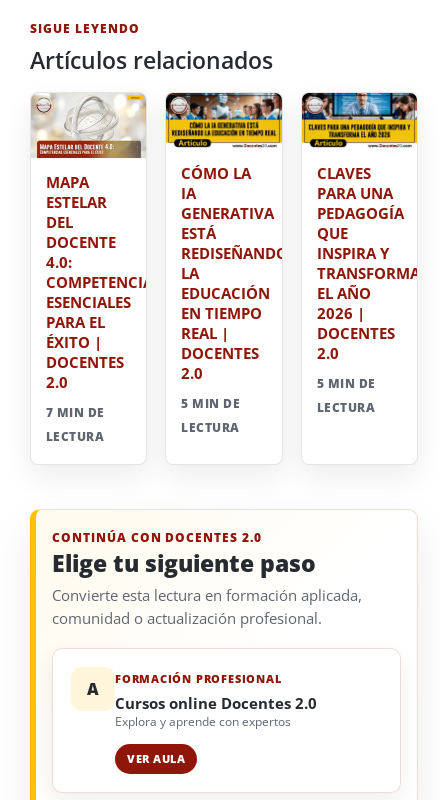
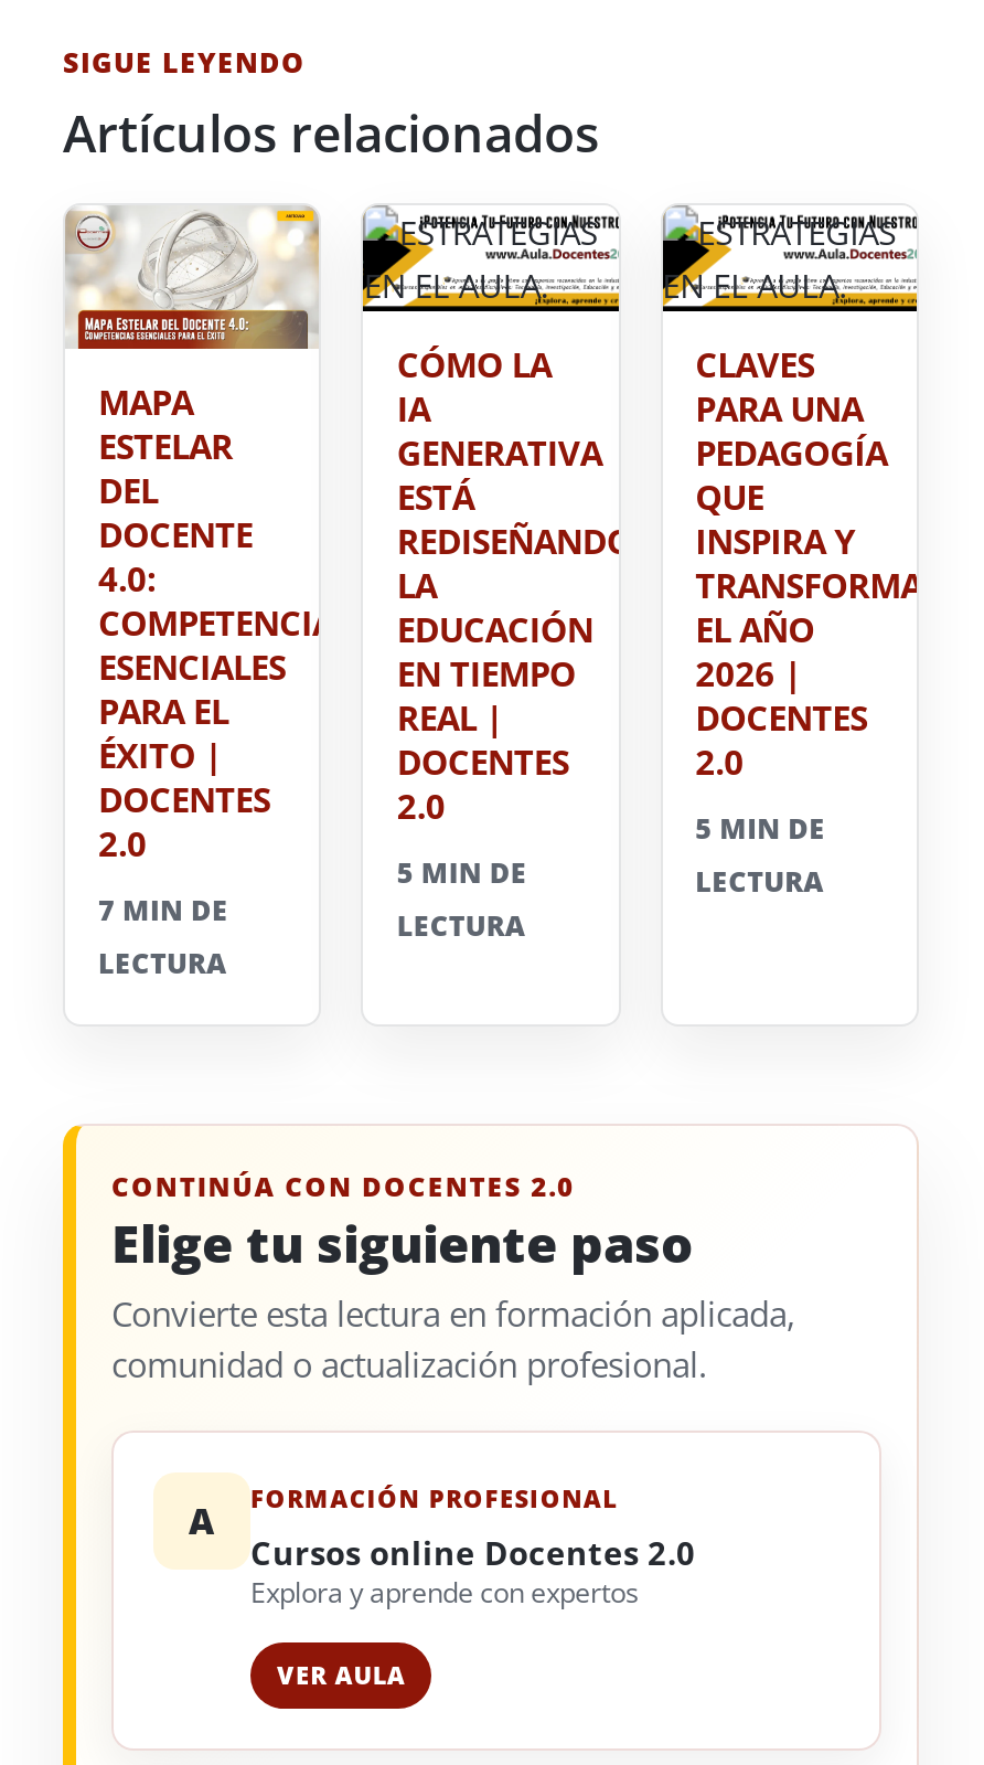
[165,92,283,148] [image] -> [361,205,621,313] [image]
[301,92,418,148] [image] -> [661,205,919,313] [image]

